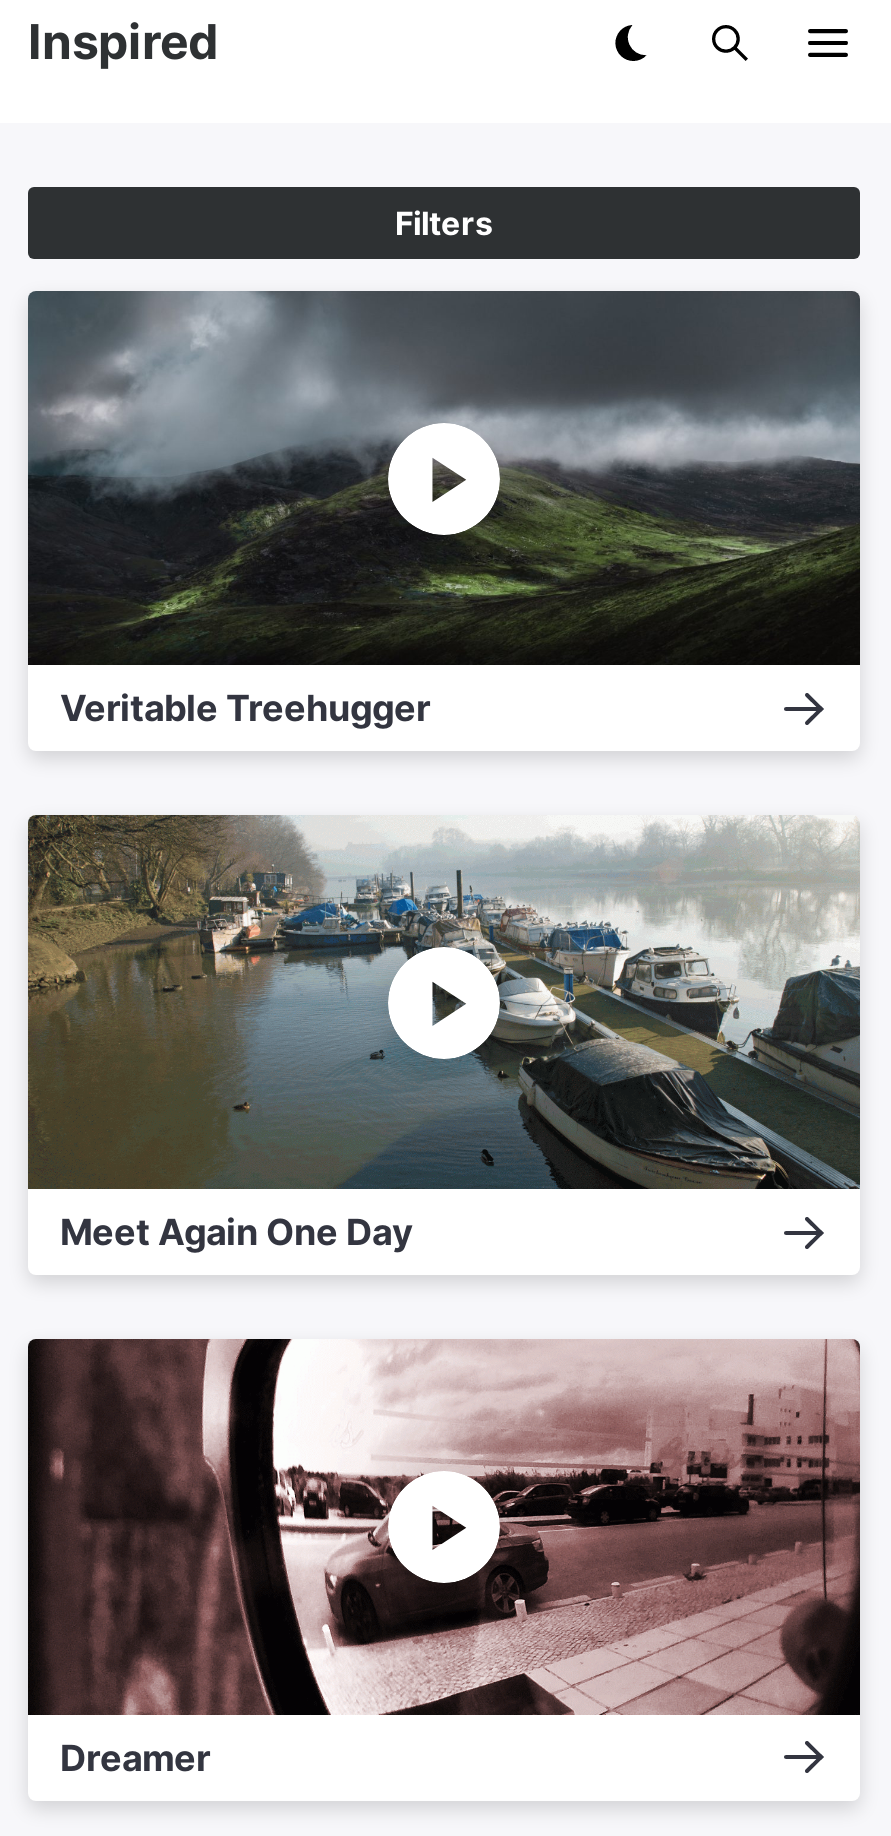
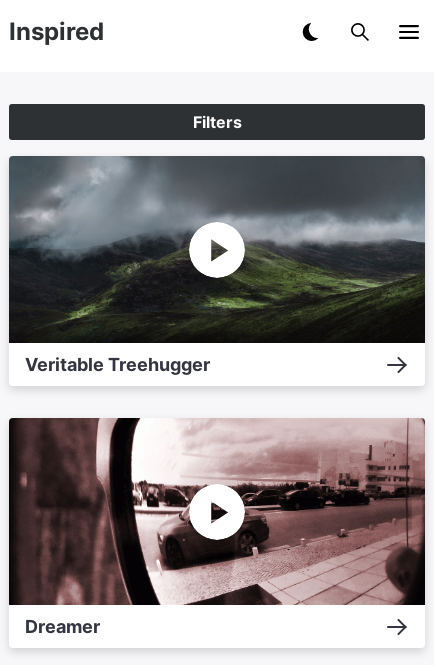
[28,815,860,1254] [image] | Meet Again One Day -> none

